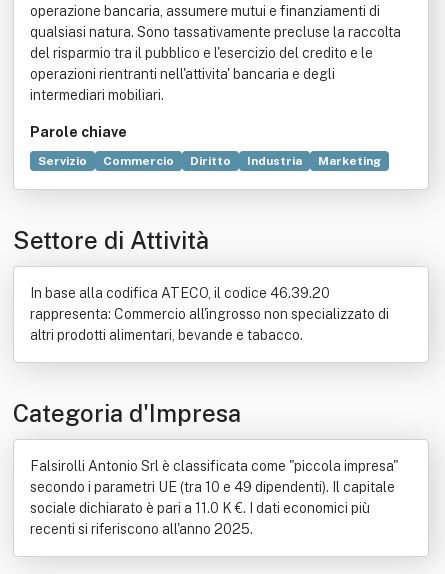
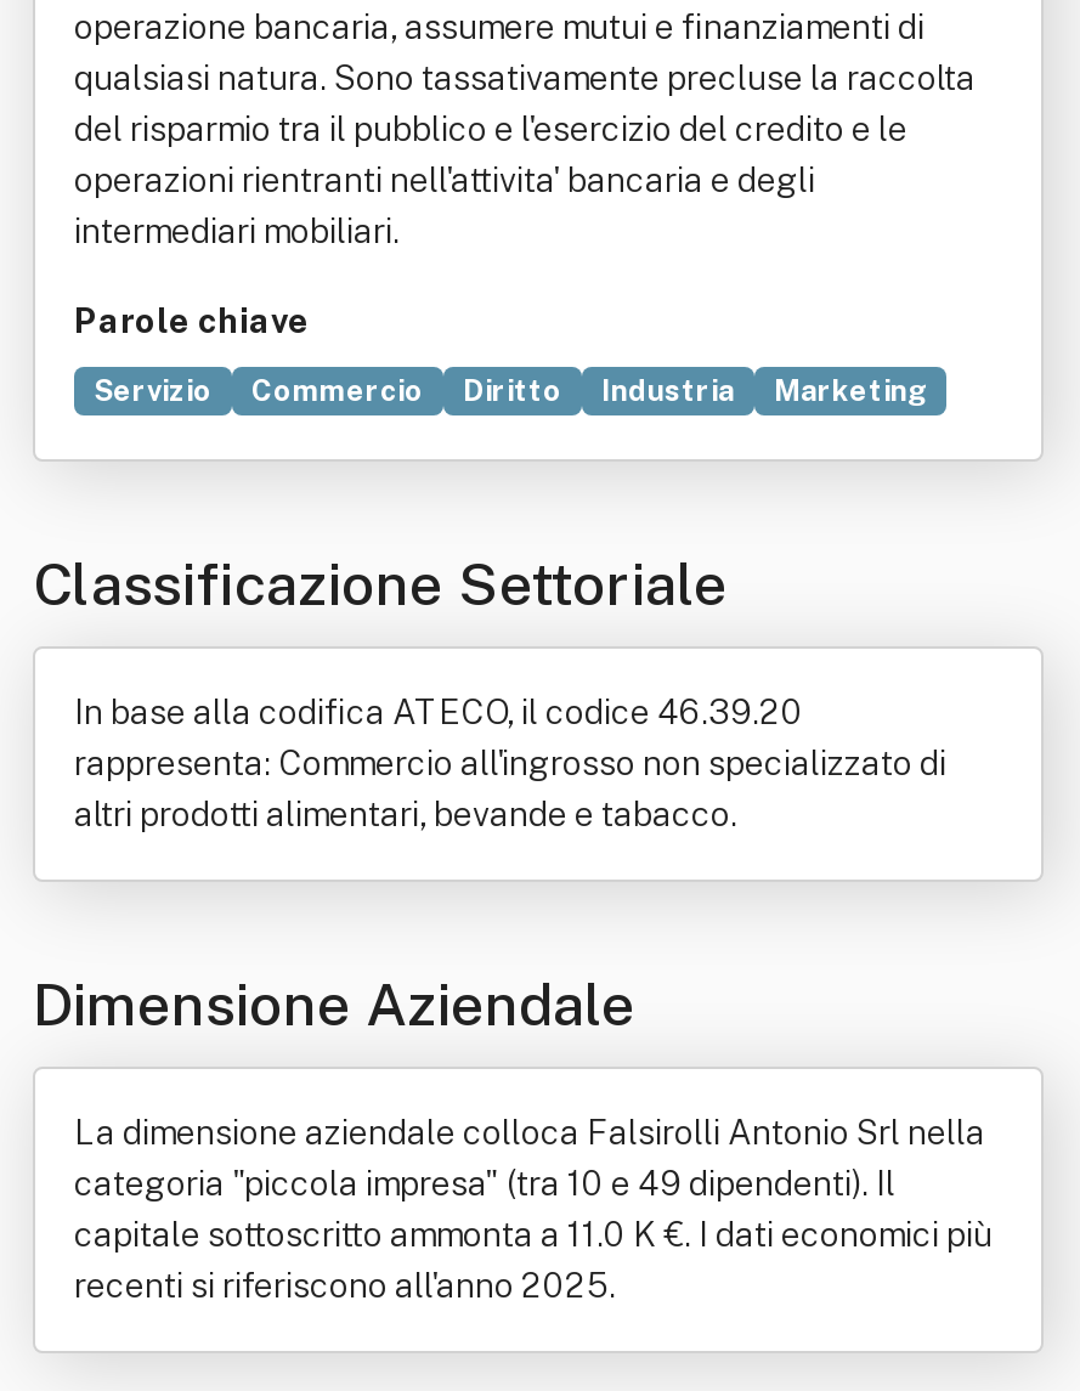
[13,226,209,254] Settore di Attività -> [33,549,728,617] Classificazione Settoriale
[13,399,241,427] Categoria d'Impresa -> [33,969,635,1037] Dimensione Aziendale
[30,458,399,516] Falsirolli Antonio Srl è classificata come "piccola impresa" | secondo i parametri UE (tra 10 e 49 dipendenti). Il capitale | sociale dichiarato è pari a 11.0 K €. I dati economici più -> [74,1113,993,1254] La dimensione aziendale colloca Falsirolli Antonio Srl nella | categoria "piccola impresa" (tra 10 e 49 dipendenti). Il | capitale sottoscritto ammonta a 11.0 K €. I dati economici più

